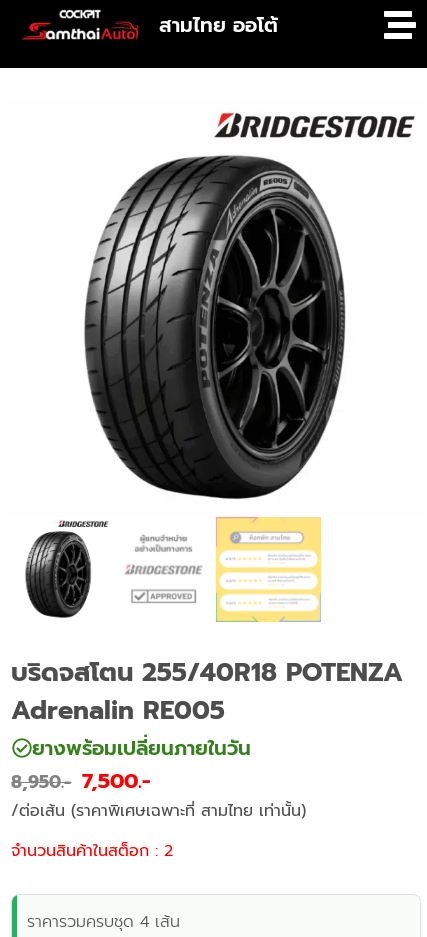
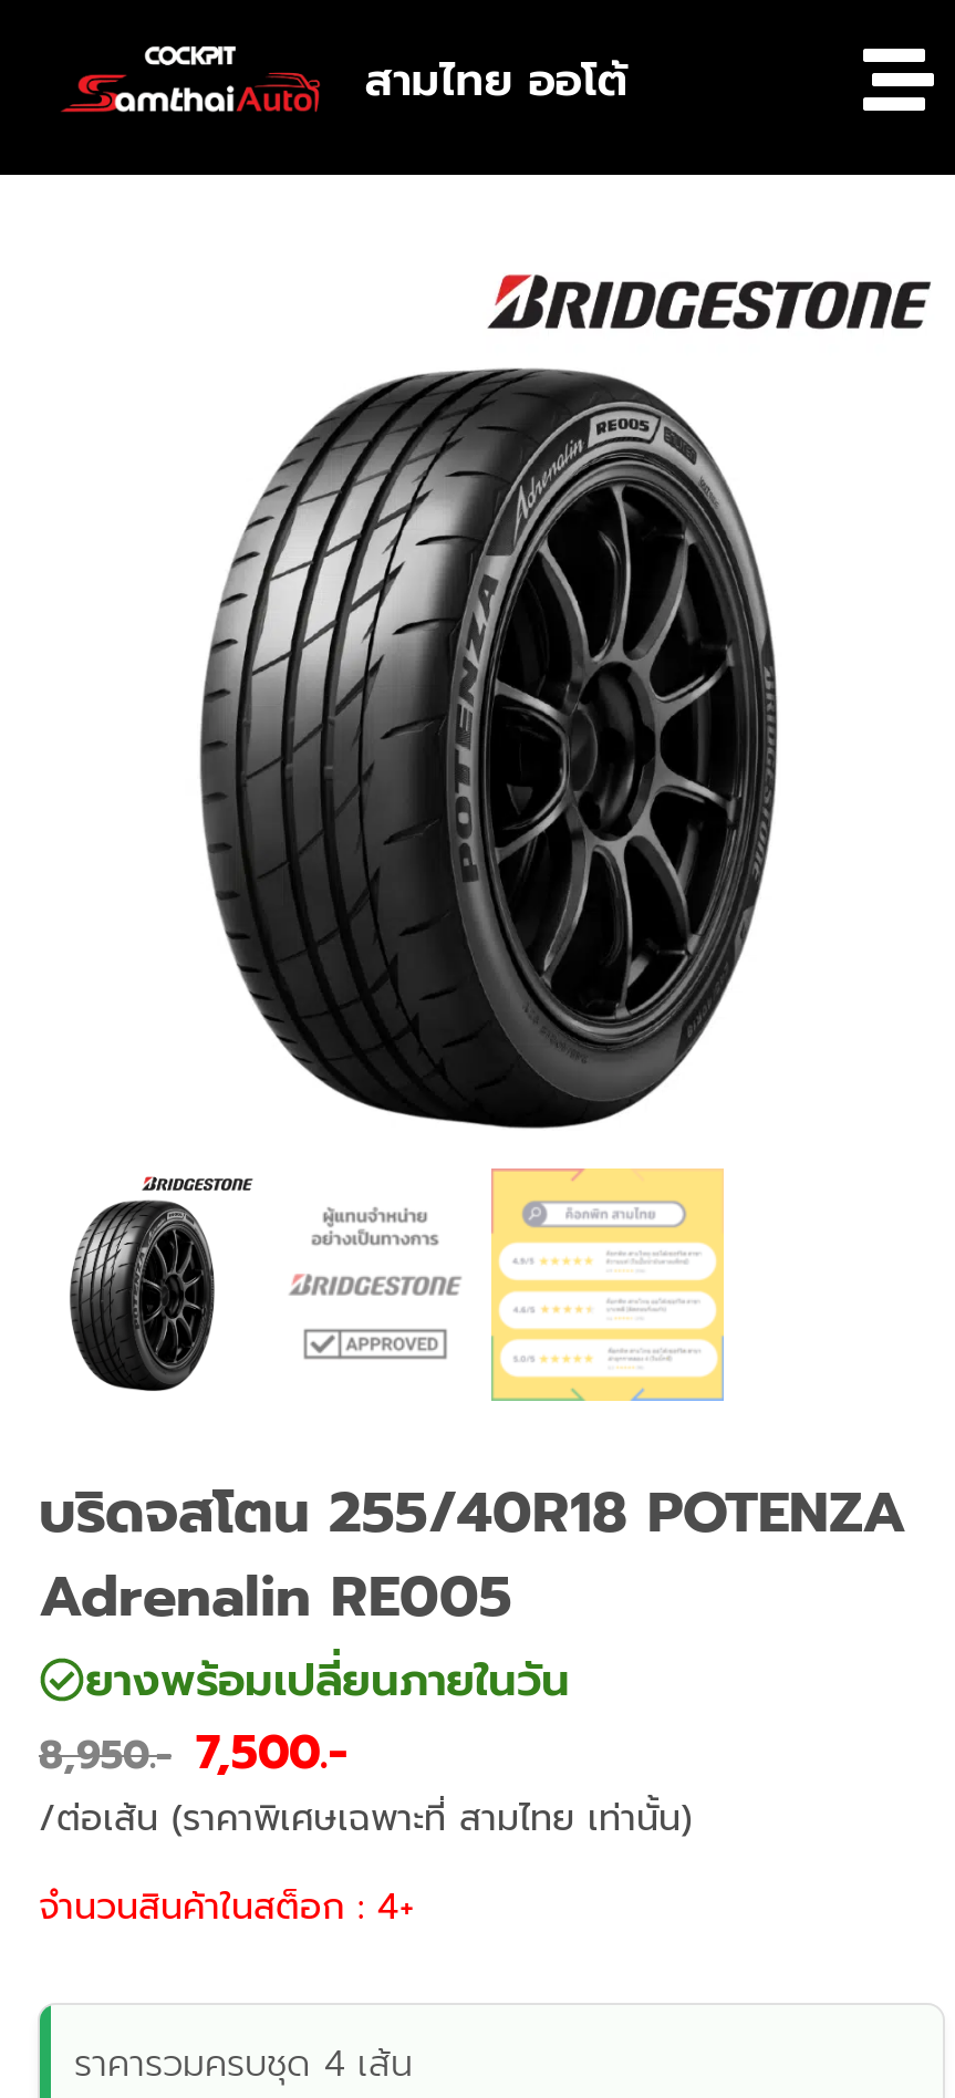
[11,839,173,863] จำนวนสินค้าในสต็อก : 2 -> [39,1881,415,1934] จำนวนสินค้าในสต็อก : 4+

